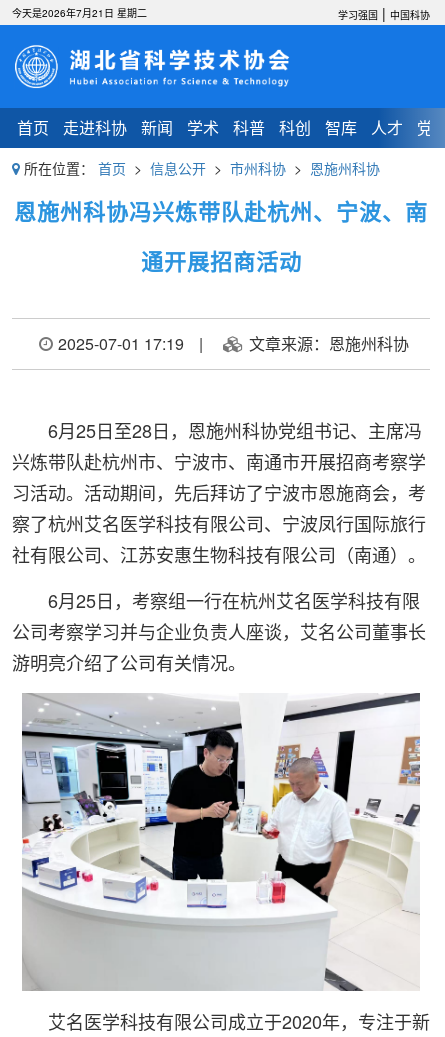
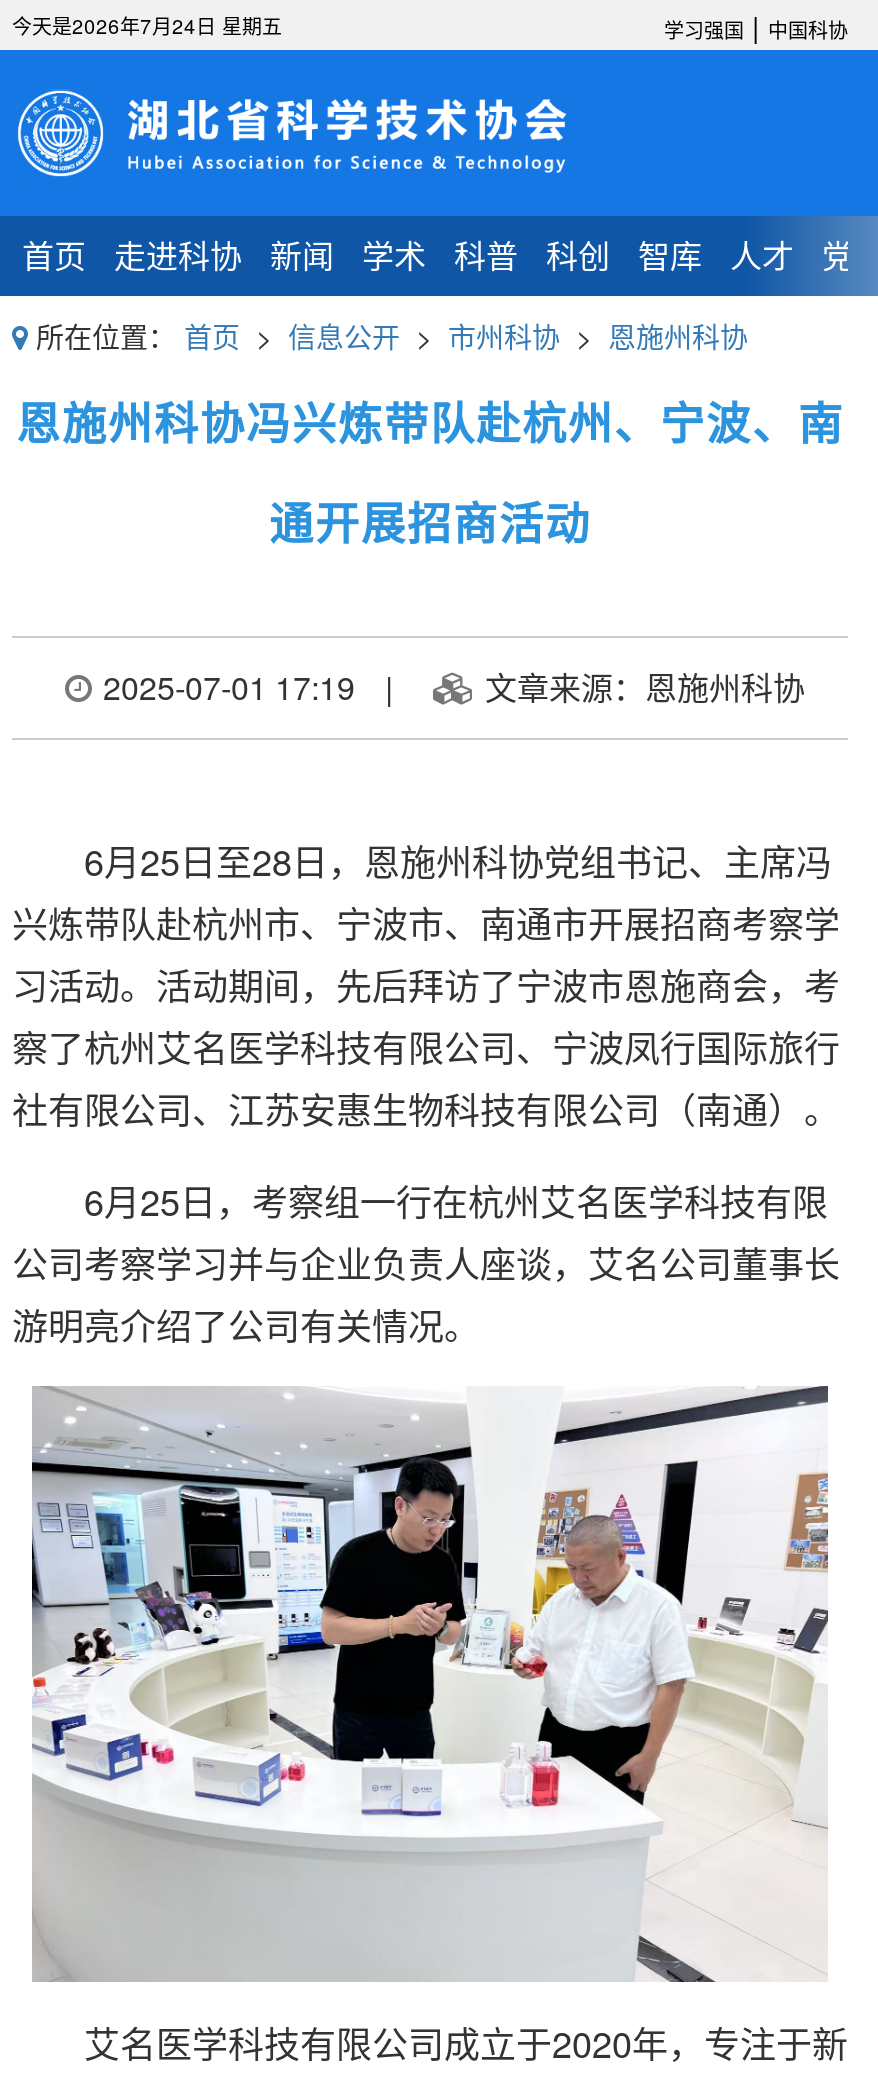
[12,6,147,20] 今天是2026年7月21日 星期二 -> [12,12,282,40] 今天是2026年7月24日 星期五

